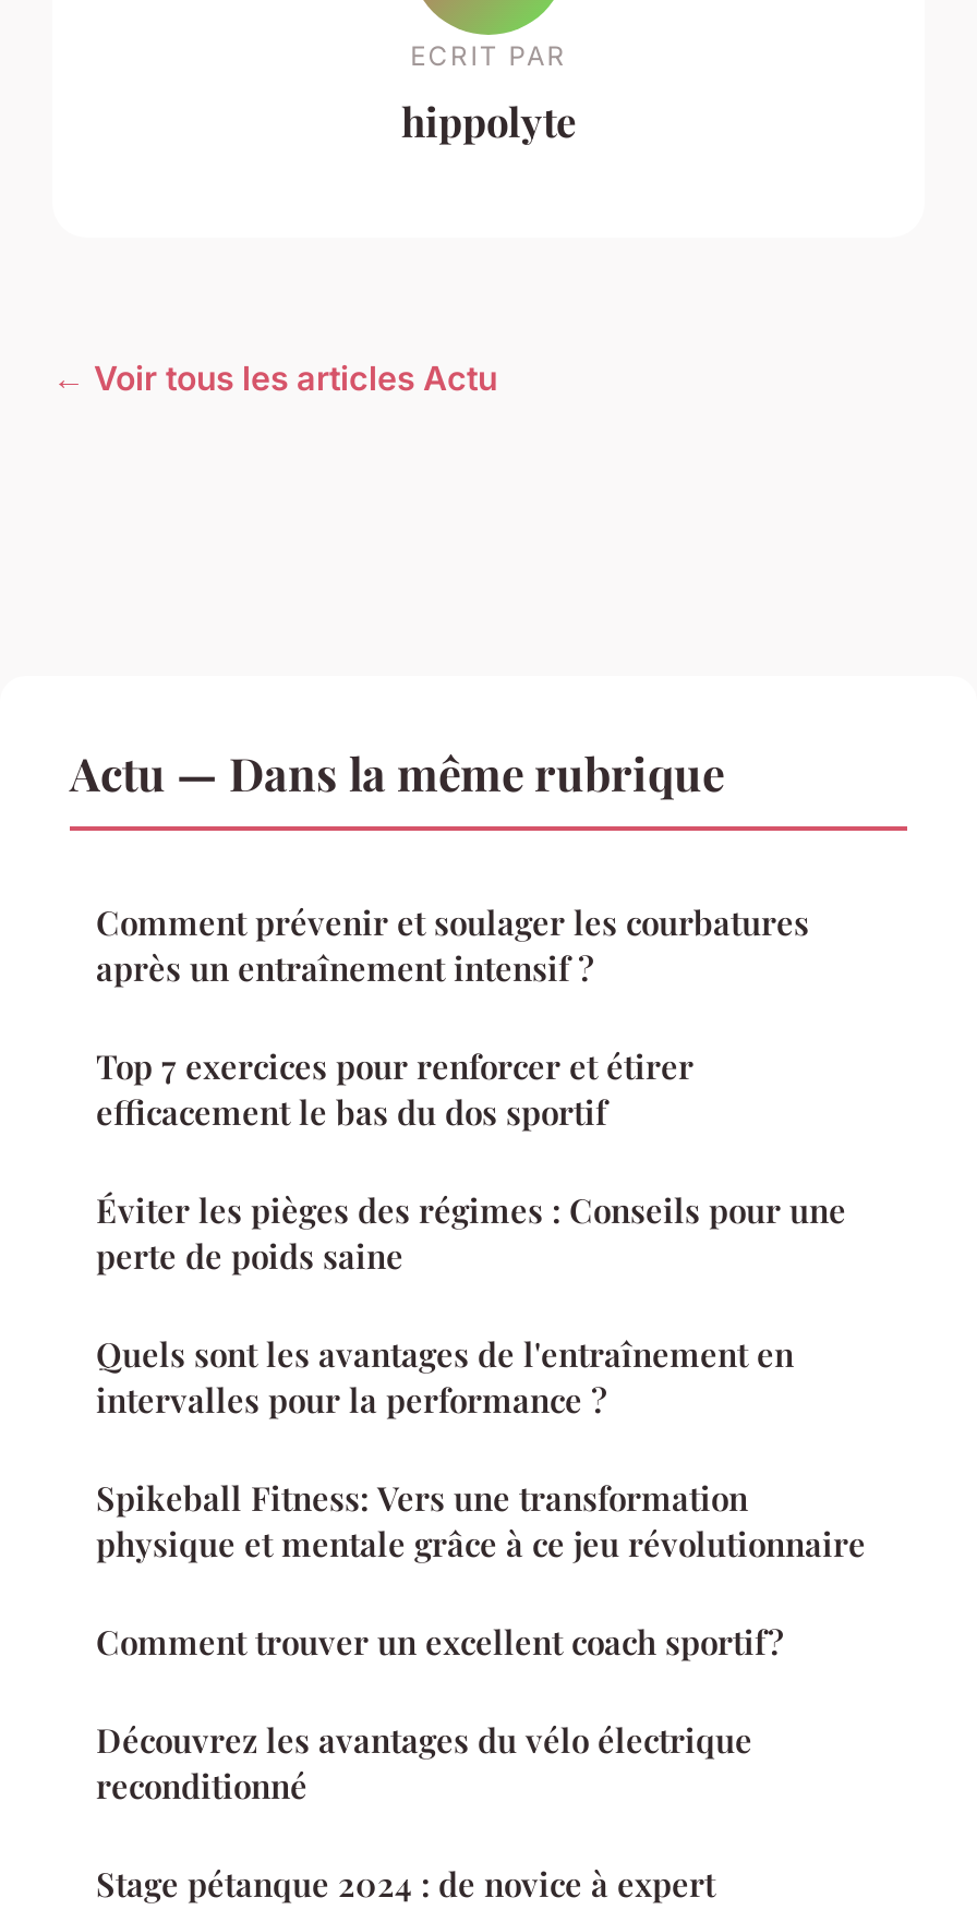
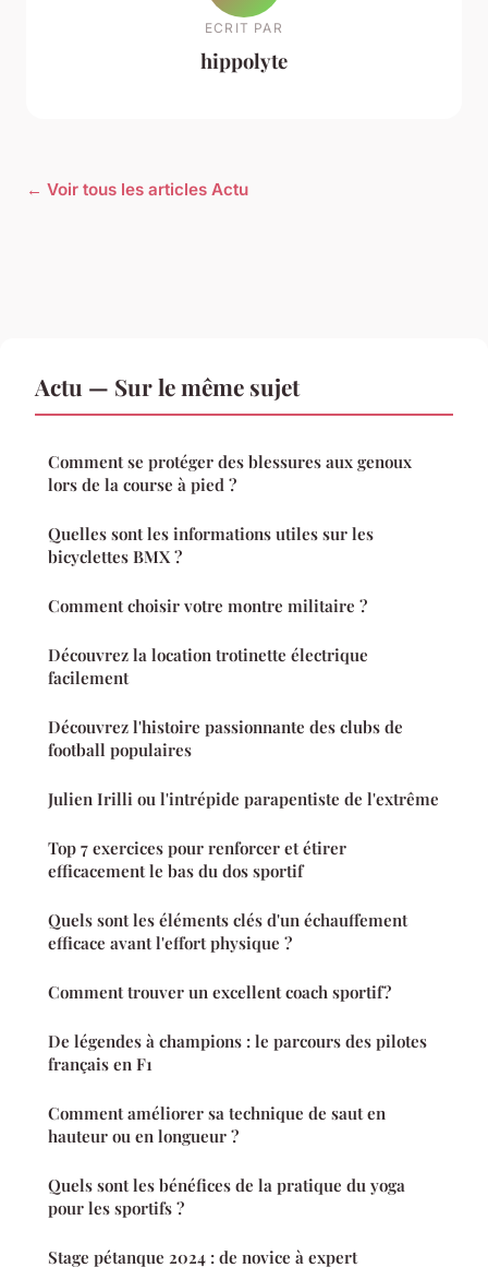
[70,742,809,990] Actu — Dans la même rubrique | Comment prévenir et soulager les courbatures | après un entraînement intensif ? -> [35,371,439,810] Actu — Sur le même sujet | Comment se protéger des blessures aux genoux | lors de la course à pied ? | Quelles sont les informations utiles sur les | bicyclettes BMX ? | Comment choisir votre montre militaire ? | Découvrez la location trotinette électrique | facilement | Découvrez l'histoire passionnante des clubs de | football populaires | Julien Irilli ou l'intrépide parapentiste de l'extrême
[96,1189,866,1566] Éviter les pièges des régimes : Conseils pour une | perte de poids saine | Quels sont les avantages de l'entraînement en | intervalles pour la performance ? | Spikeball Fitness: Vers une transformation | physique et mentale grâce à ce jeu révolutionnaire -> [48,909,407,954] Quels sont les éléments clés d'un échauffement | efficace avant l'effort physique ?
[96,1719,752,1808] Découvrez les avantages du vélo électrique | reconditionné -> [48,1030,427,1219] De légendes à champions : le parcours des pilotes | français en F1 | Comment améliorer sa technique de saut en | hauteur ou en longueur ? | Quels sont les bénéfices de la pratique du yoga | pour les sportifs ?

